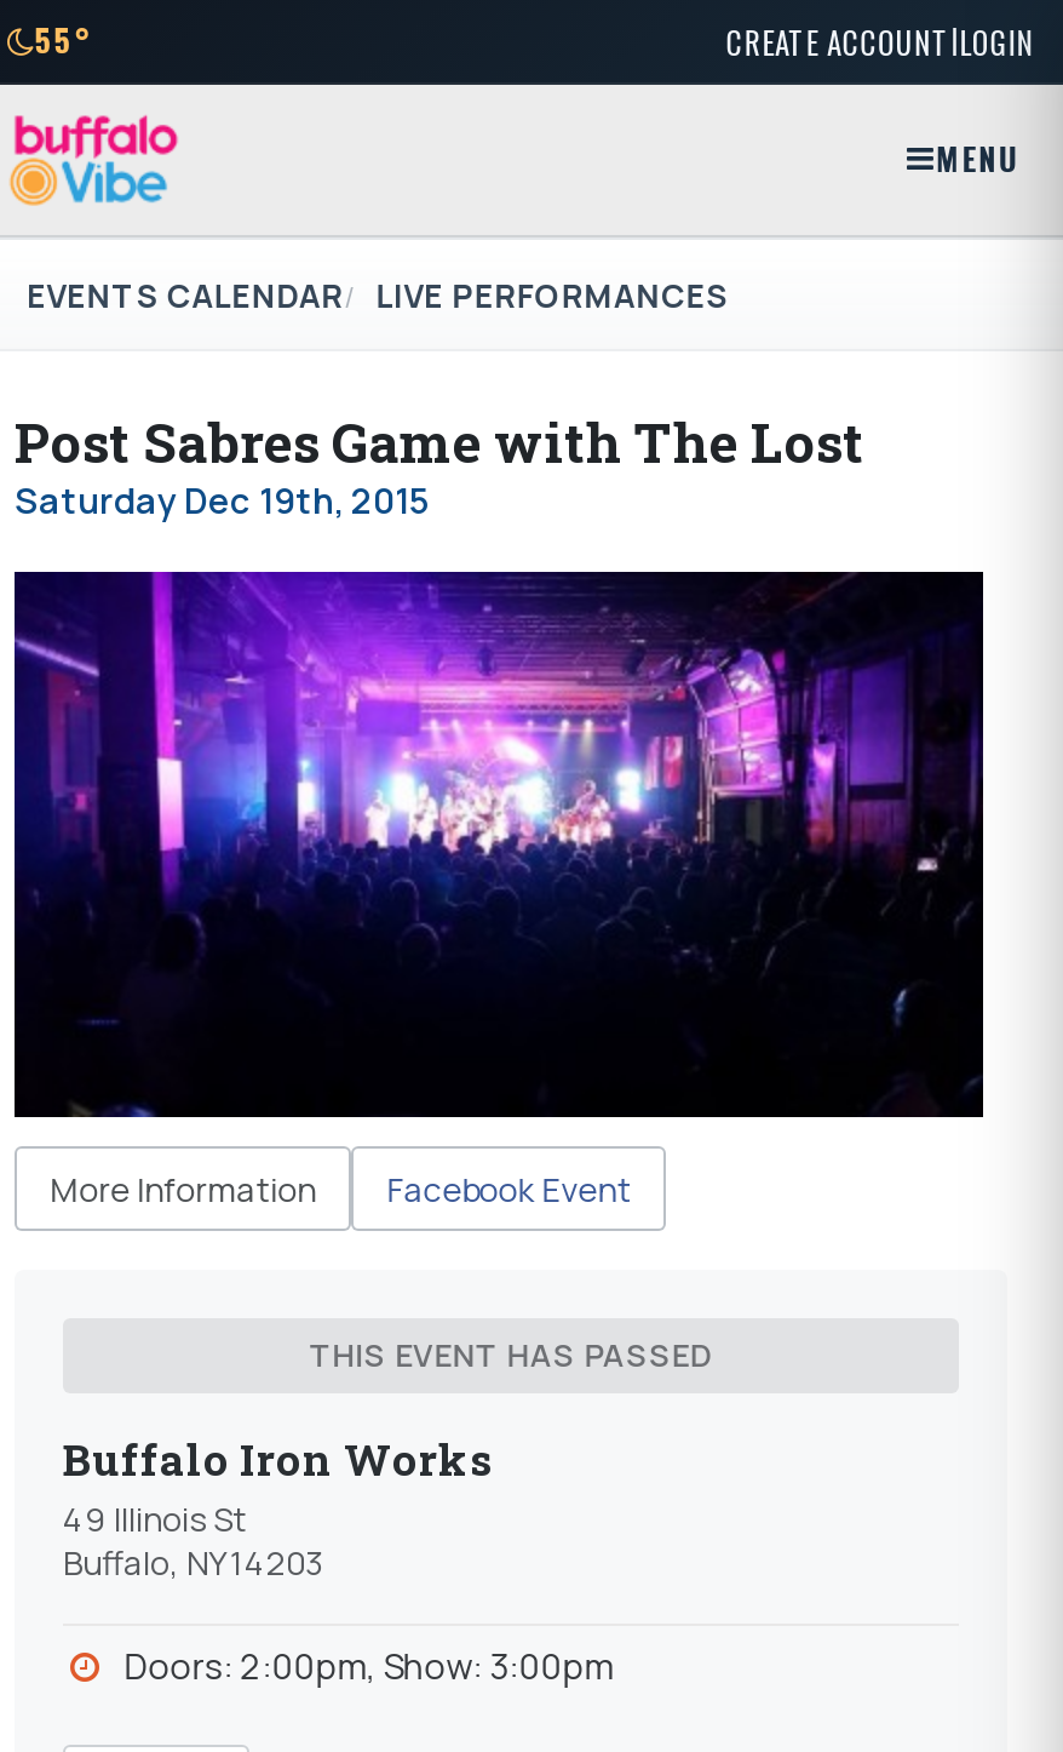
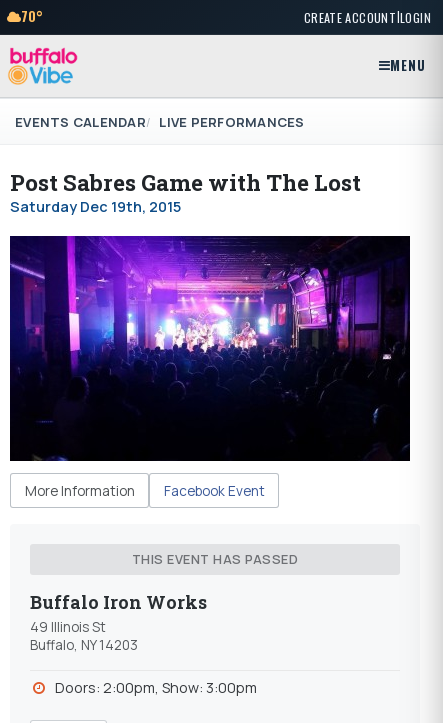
[35,17,91,63] 55° -> [21,7,43,26] 70°

